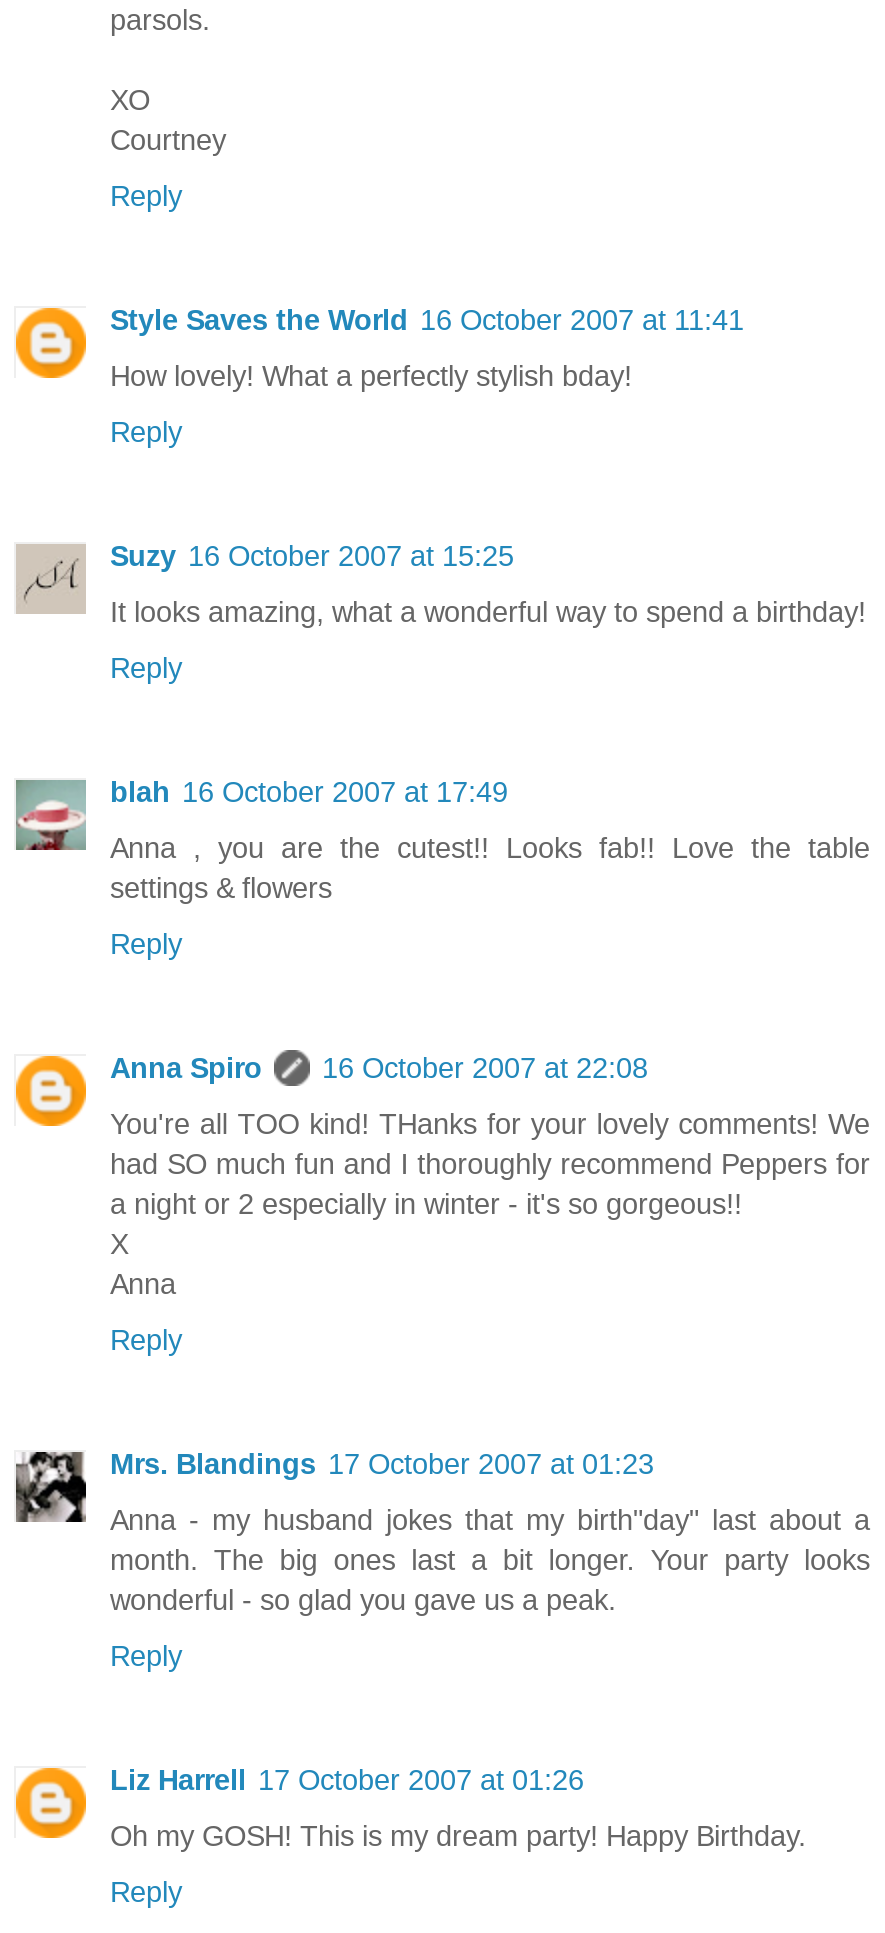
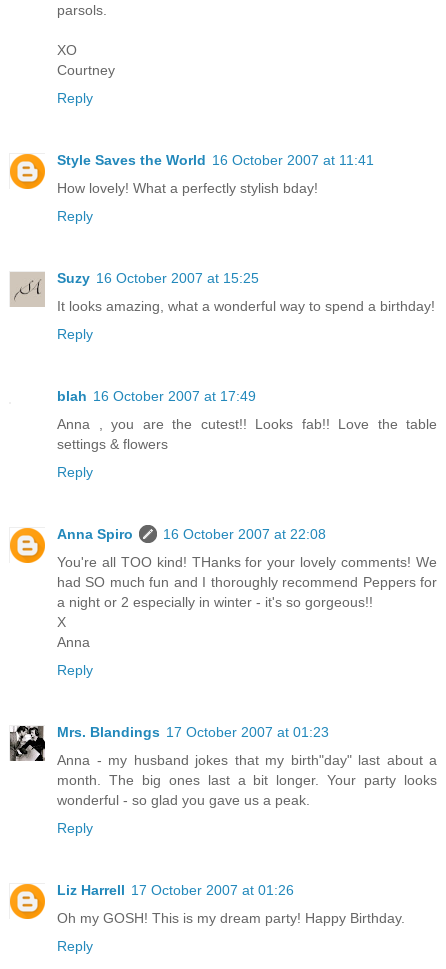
[14,778,88,852] [image] -> none

